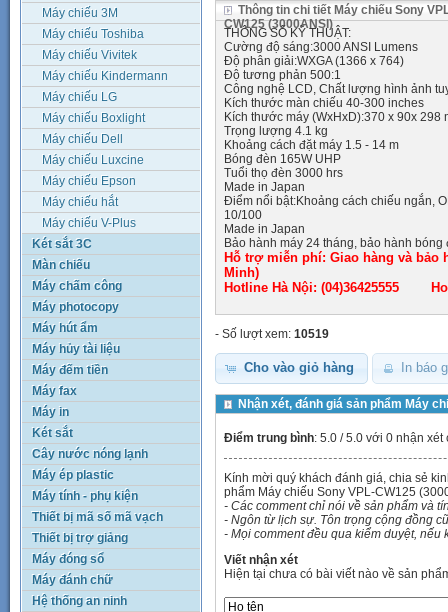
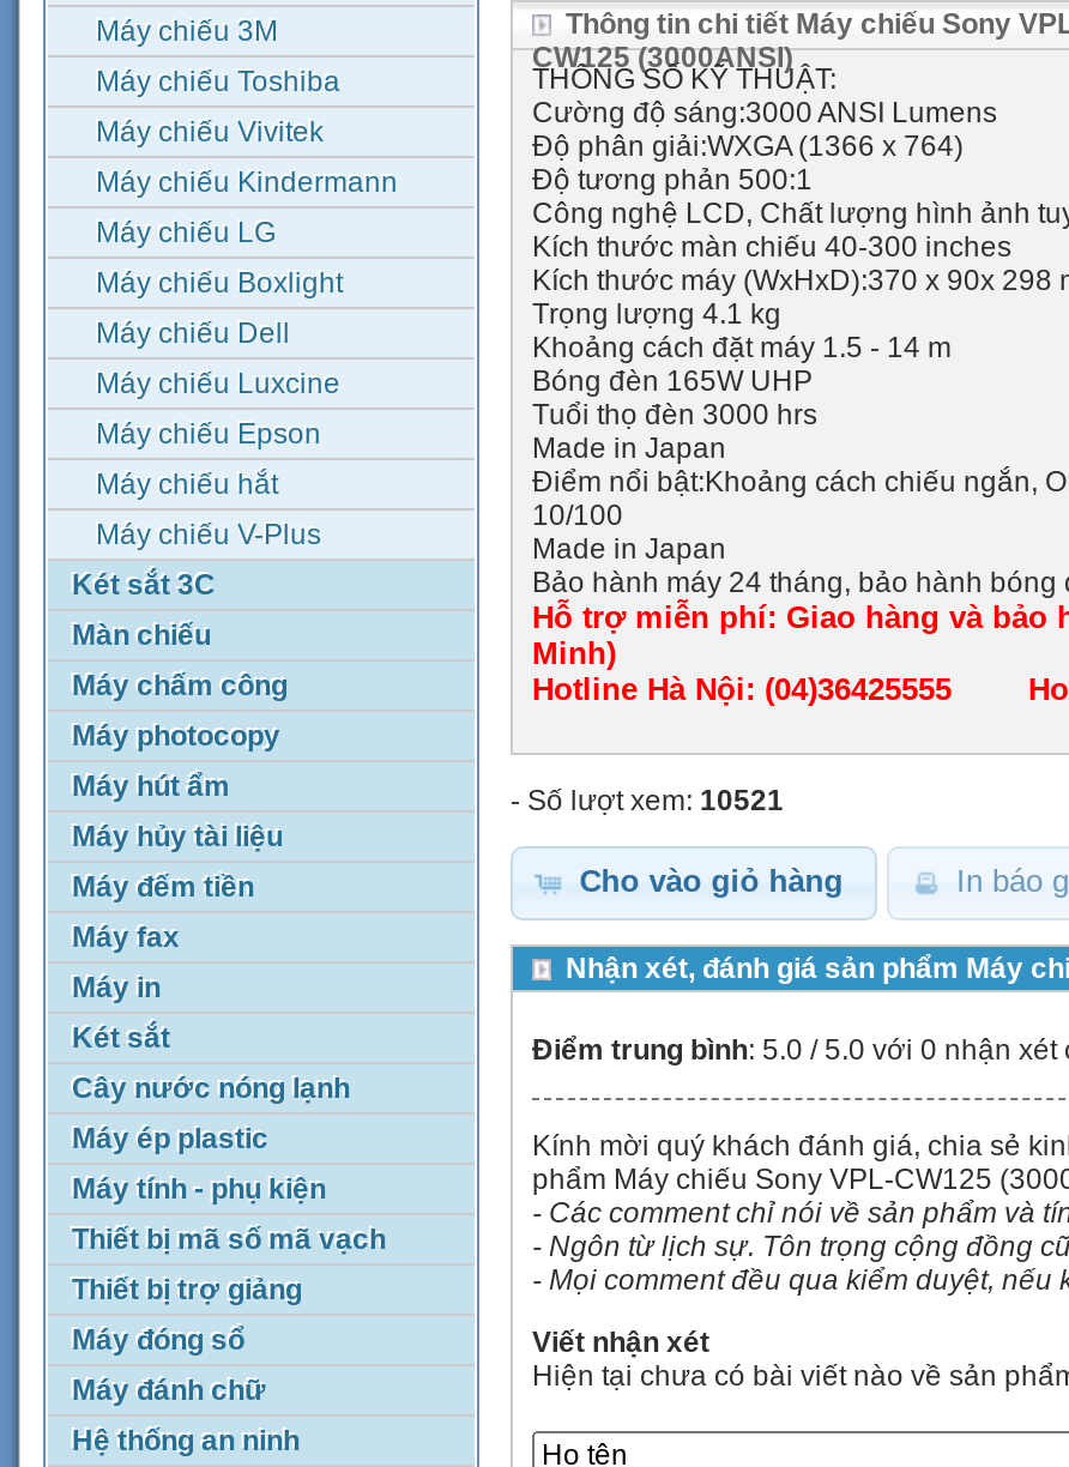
[215,327,329,341] - Số lượt xem: 10519 -> [511,784,784,817] - Số lượt xem: 10521

